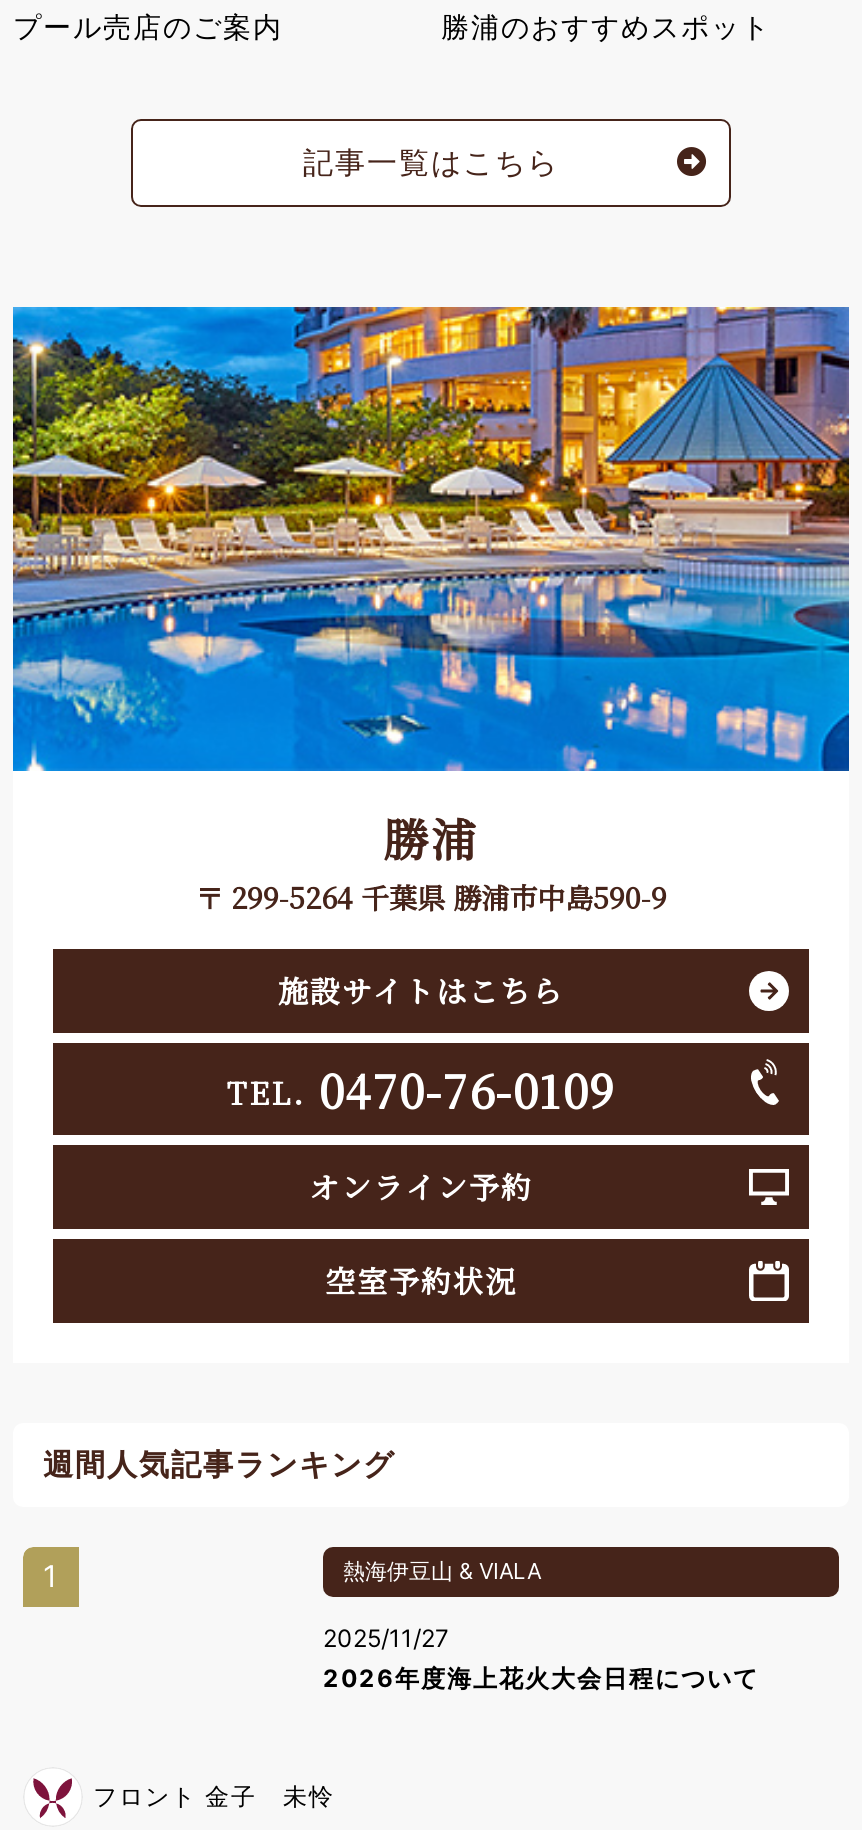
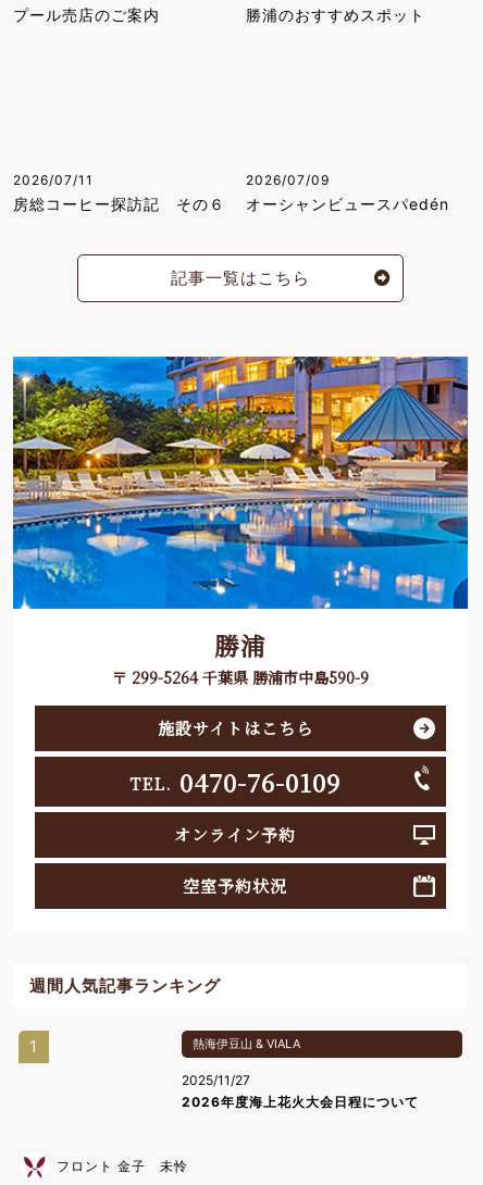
none -> [13,172,225,213] 2026/07/11 | 房総コーヒー探訪記 その６
none -> [246,172,449,213] 2026/07/09 | オーシャンビュースパedén

